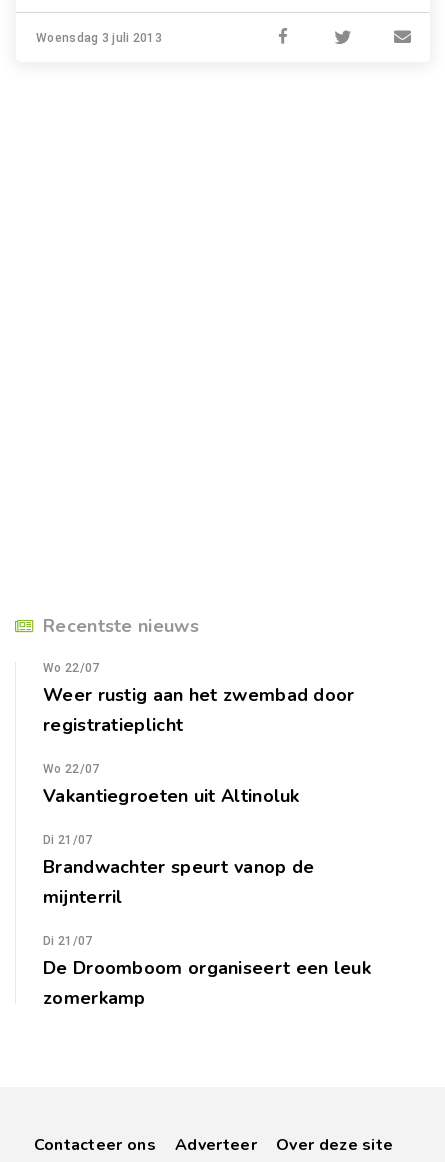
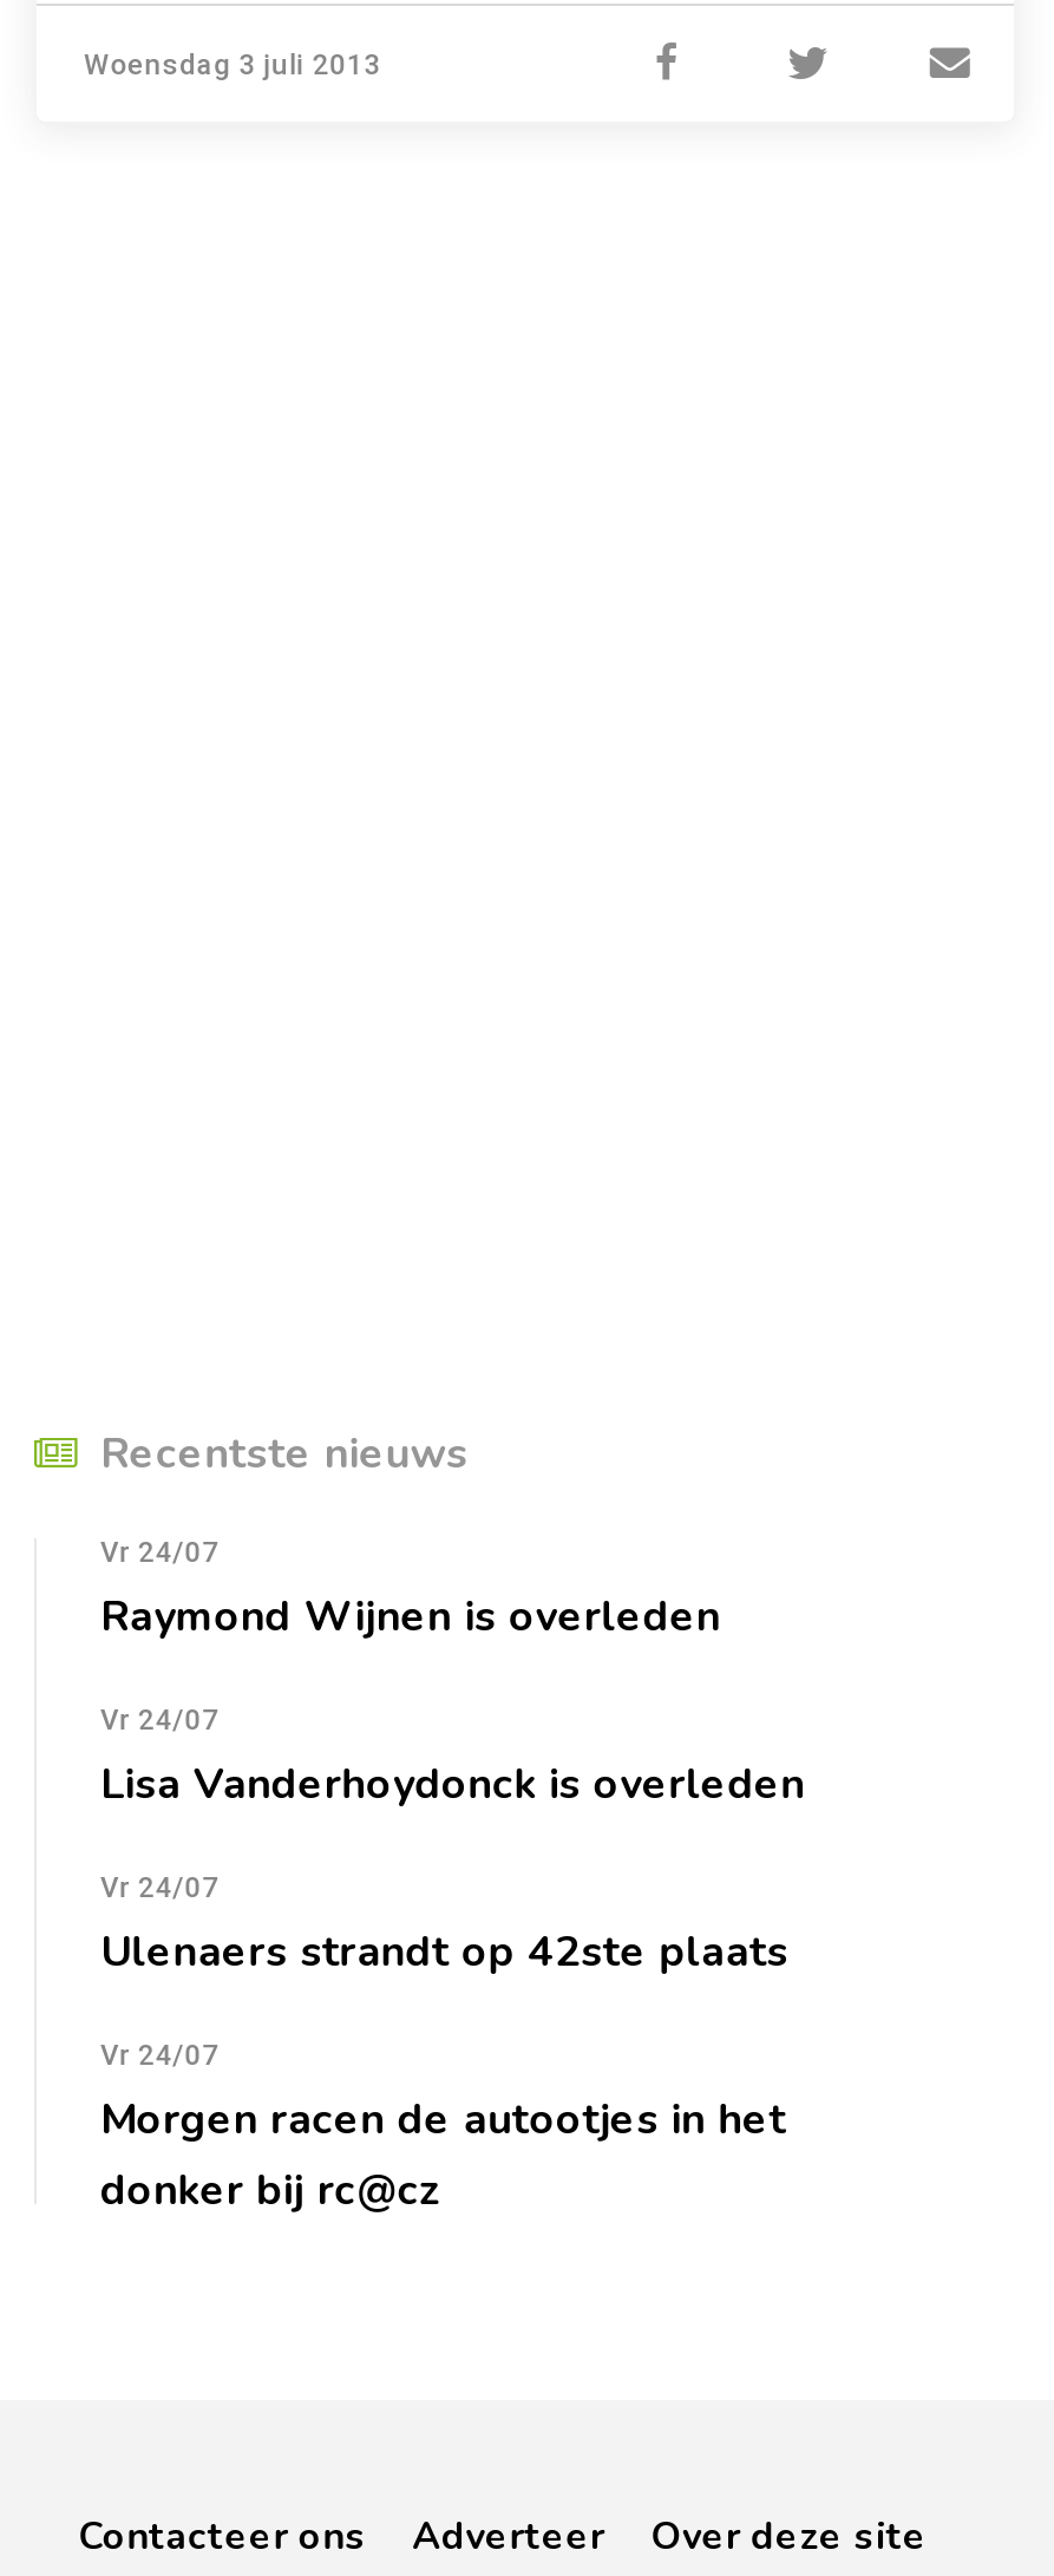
[43,661,355,737] Wo 22/07 | Weer rustig aan het zwembad door | registratieplicht -> [100,1536,721,1645] Vr 24/07 | Raymond Wijnen is overleden
[43,762,300,808] Wo 22/07 | Vakantiegroeten uit Altinoluk -> [100,1704,805,1812] Vr 24/07 | Lisa Vanderhoydonck is overleden
[43,833,314,909] Di 21/07 | Brandwachter speurt vanop de | mijnterril -> [100,1871,789,1980] Vr 24/07 | Ulenaers strandt op 42ste plaats
[43,934,371,1010] Di 21/07 | De Droomboom organiseert een leuk | zomerkamp -> [100,2039,786,2218] Vr 24/07 | Morgen racen de autootjes in het | donker bij rc@cz

